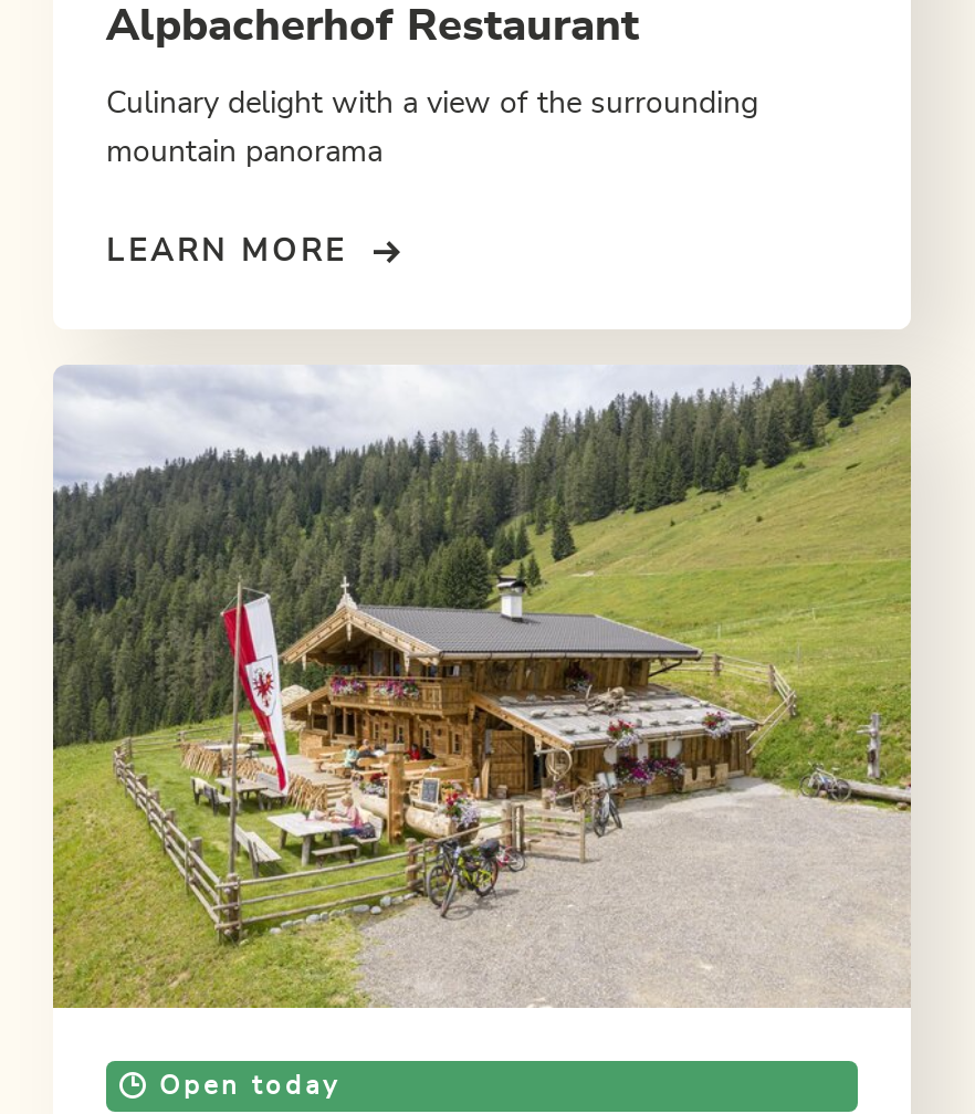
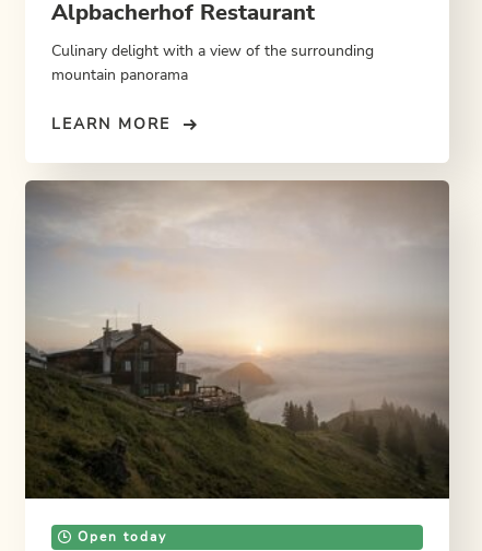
[51,365,913,1010] [image] -> [24,179,450,500] [image]

